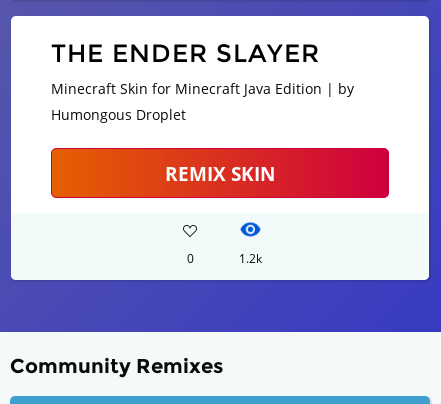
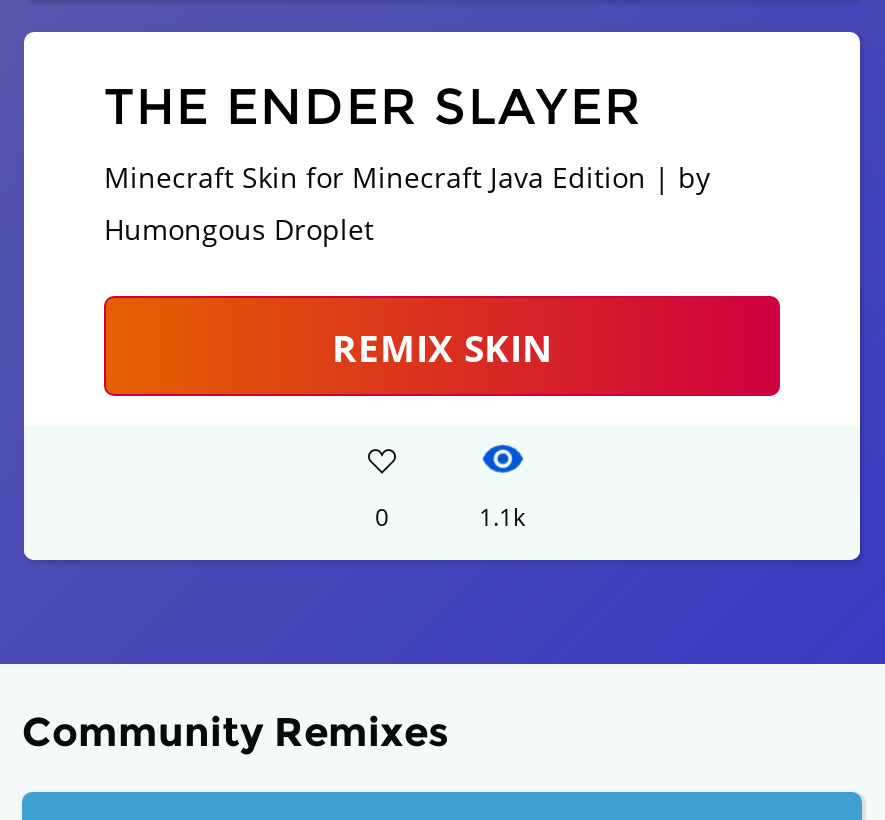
[238,250,261,267] 1.2k -> [479,501,525,535] 1.1k

